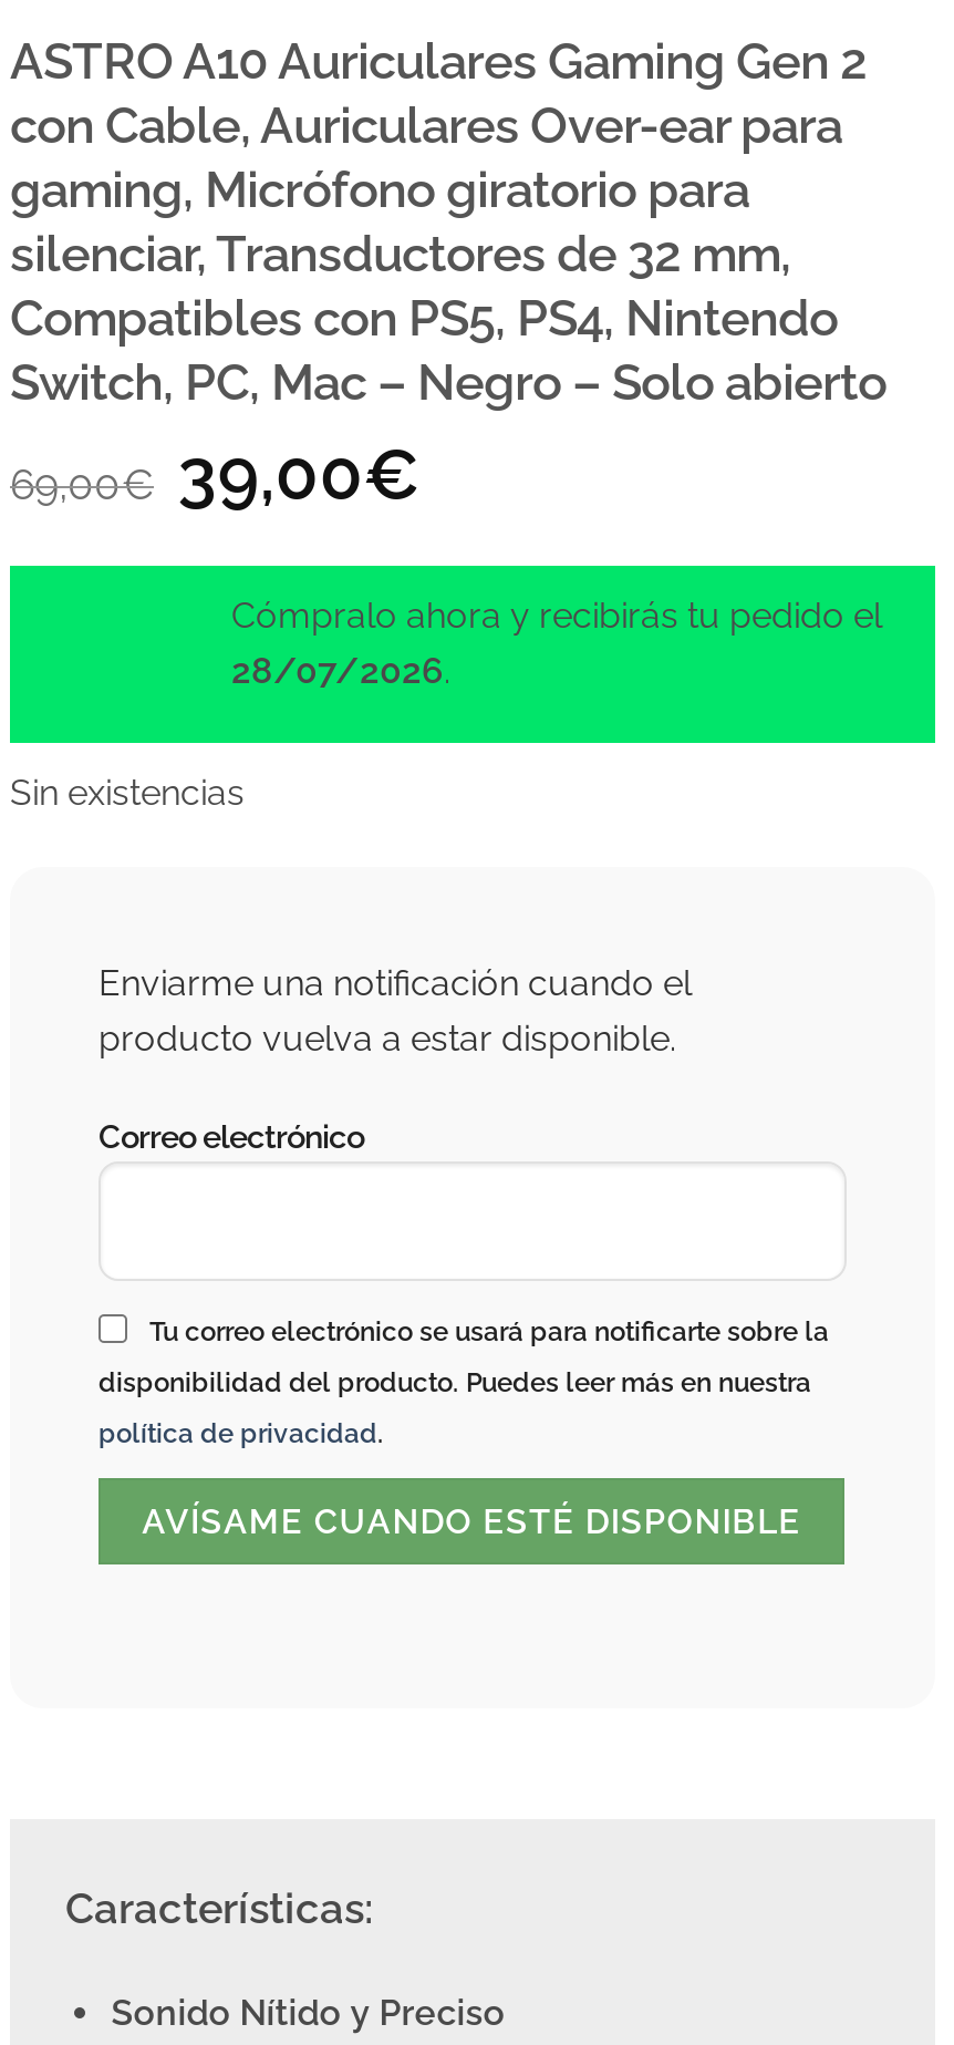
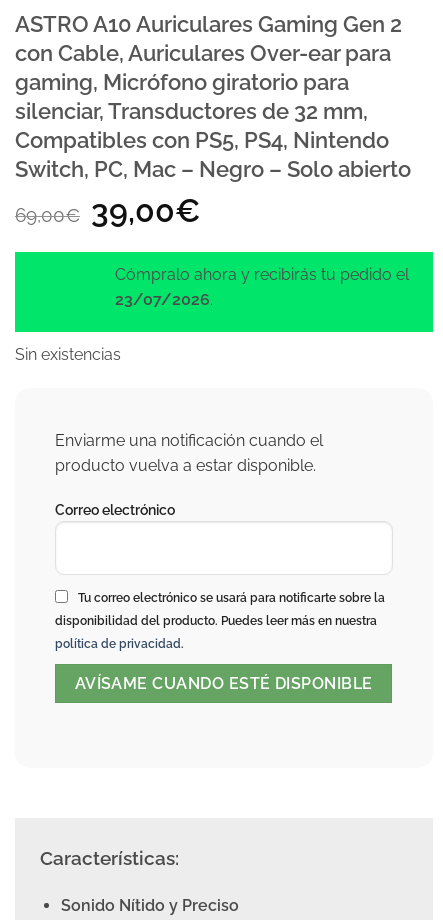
[231,649,450,691] 28/07/2026. -> [115,290,213,309] 23/07/2026.

